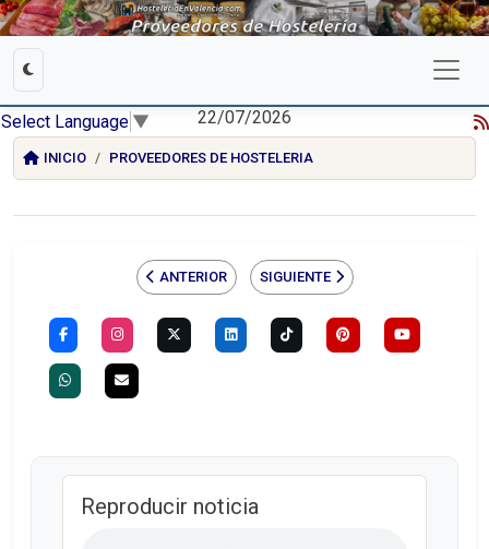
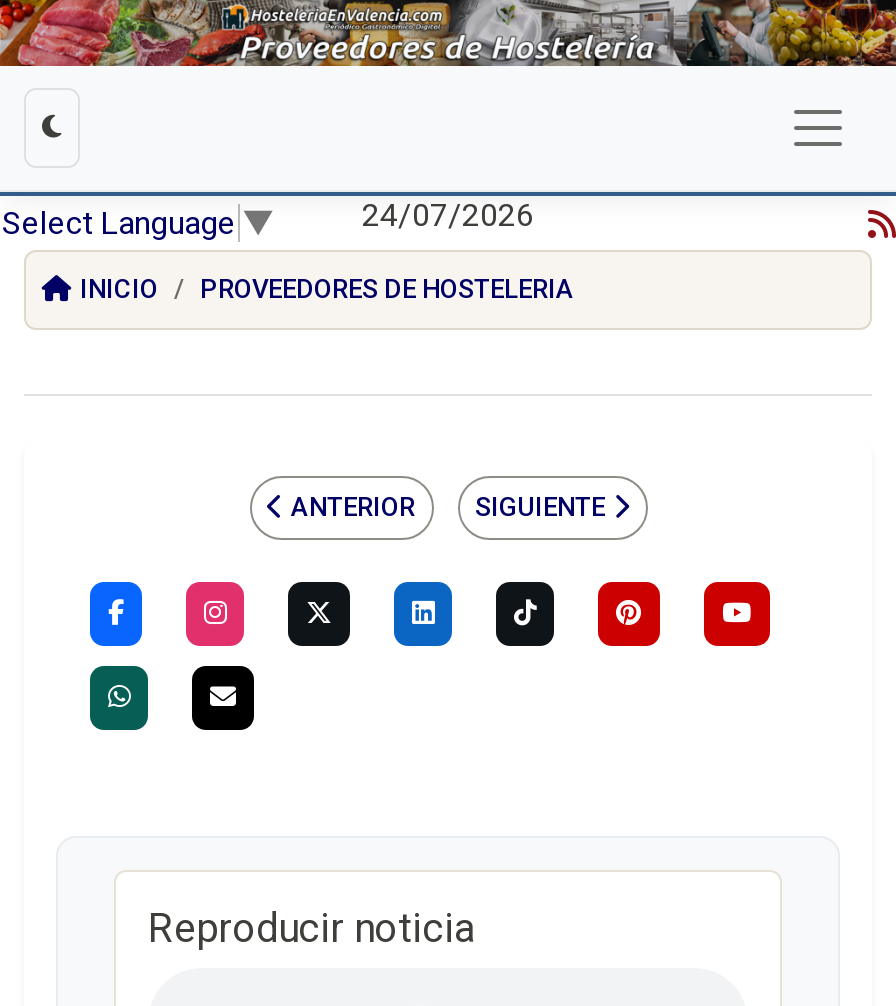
[198,107,291,128] 22/07/2026 -> [362,196,534,234] 24/07/2026

